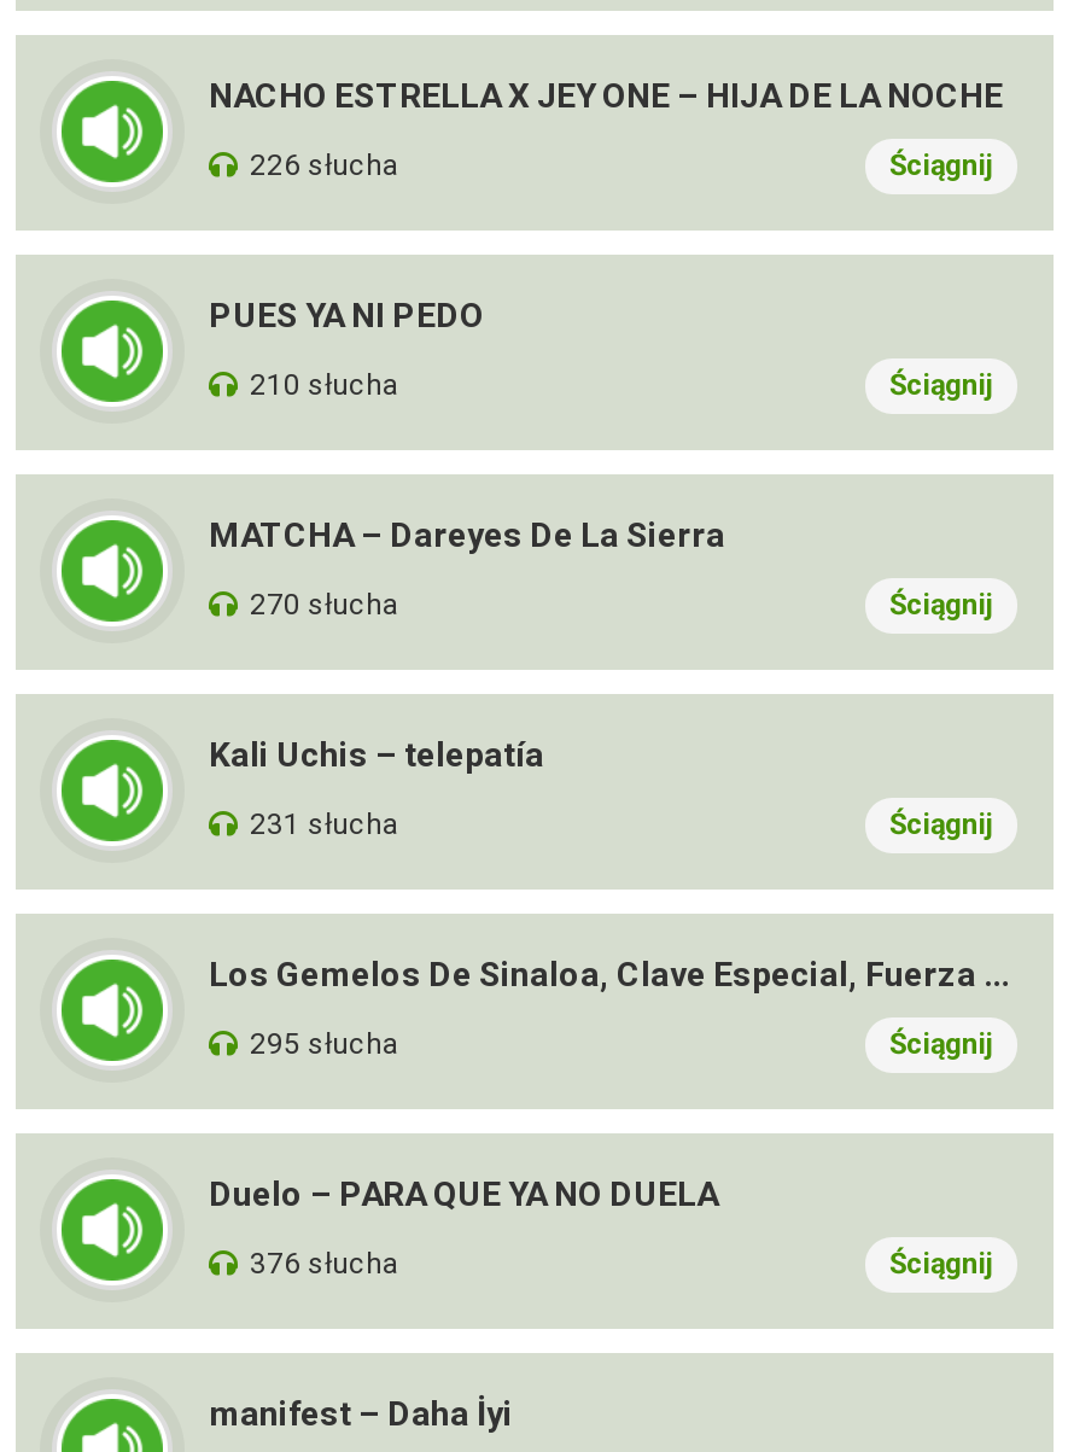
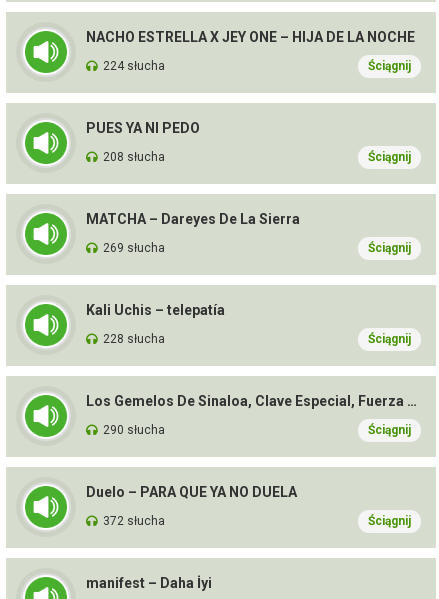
[250,148,399,182] 226 słucha -> [103,59,165,73] 224 słucha
[250,368,399,402] 210 słucha -> [103,150,165,164] 208 słucha
[250,588,399,622] 270 słucha -> [103,241,165,255] 269 słucha
[250,807,399,841] 231 słucha -> [103,332,165,346] 228 słucha
[250,1027,399,1061] 295 słucha -> [103,423,165,437] 290 słucha
[250,1247,399,1281] 376 słucha -> [103,514,165,528] 372 słucha

